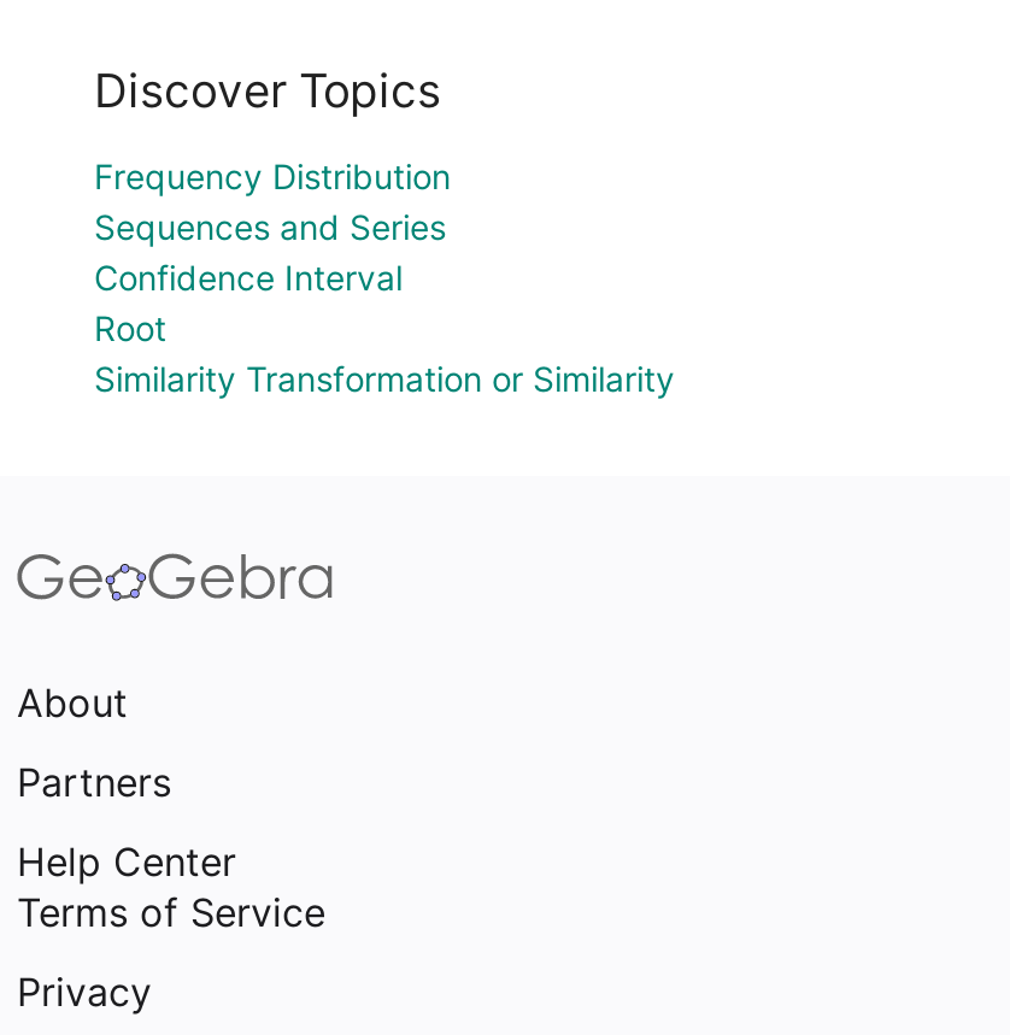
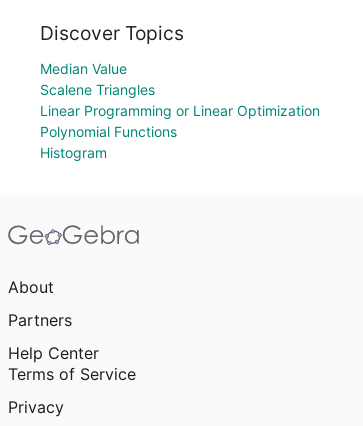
[94,155,675,399] Frequency Distribution | Sequences and Series | Confidence Interval | Root | Similarity Transformation or Similarity -> [40,60,320,161] Median Value | Scalene Triangles | Linear Programming or Linear Optimization | Polynomial Functions | Histogram

